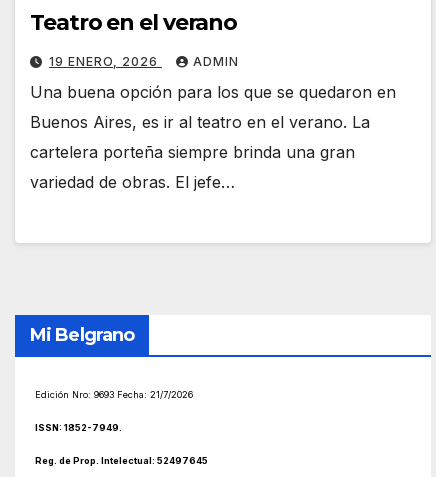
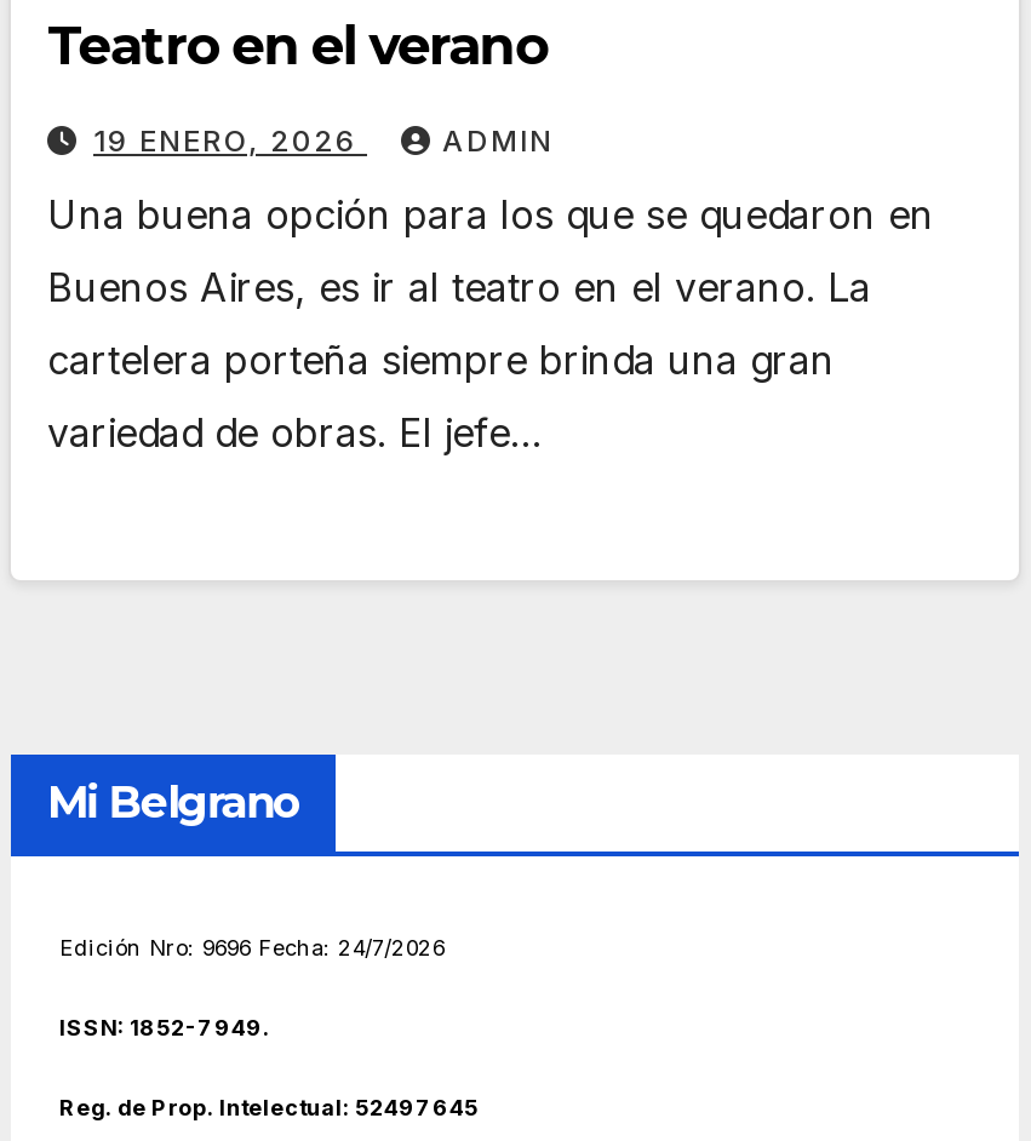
[35,388,193,399] Edición Nro: 9693 Fecha: 21/7/2026 -> [59,933,445,959] Edición Nro: 9696 Fecha: 24/7/2026

